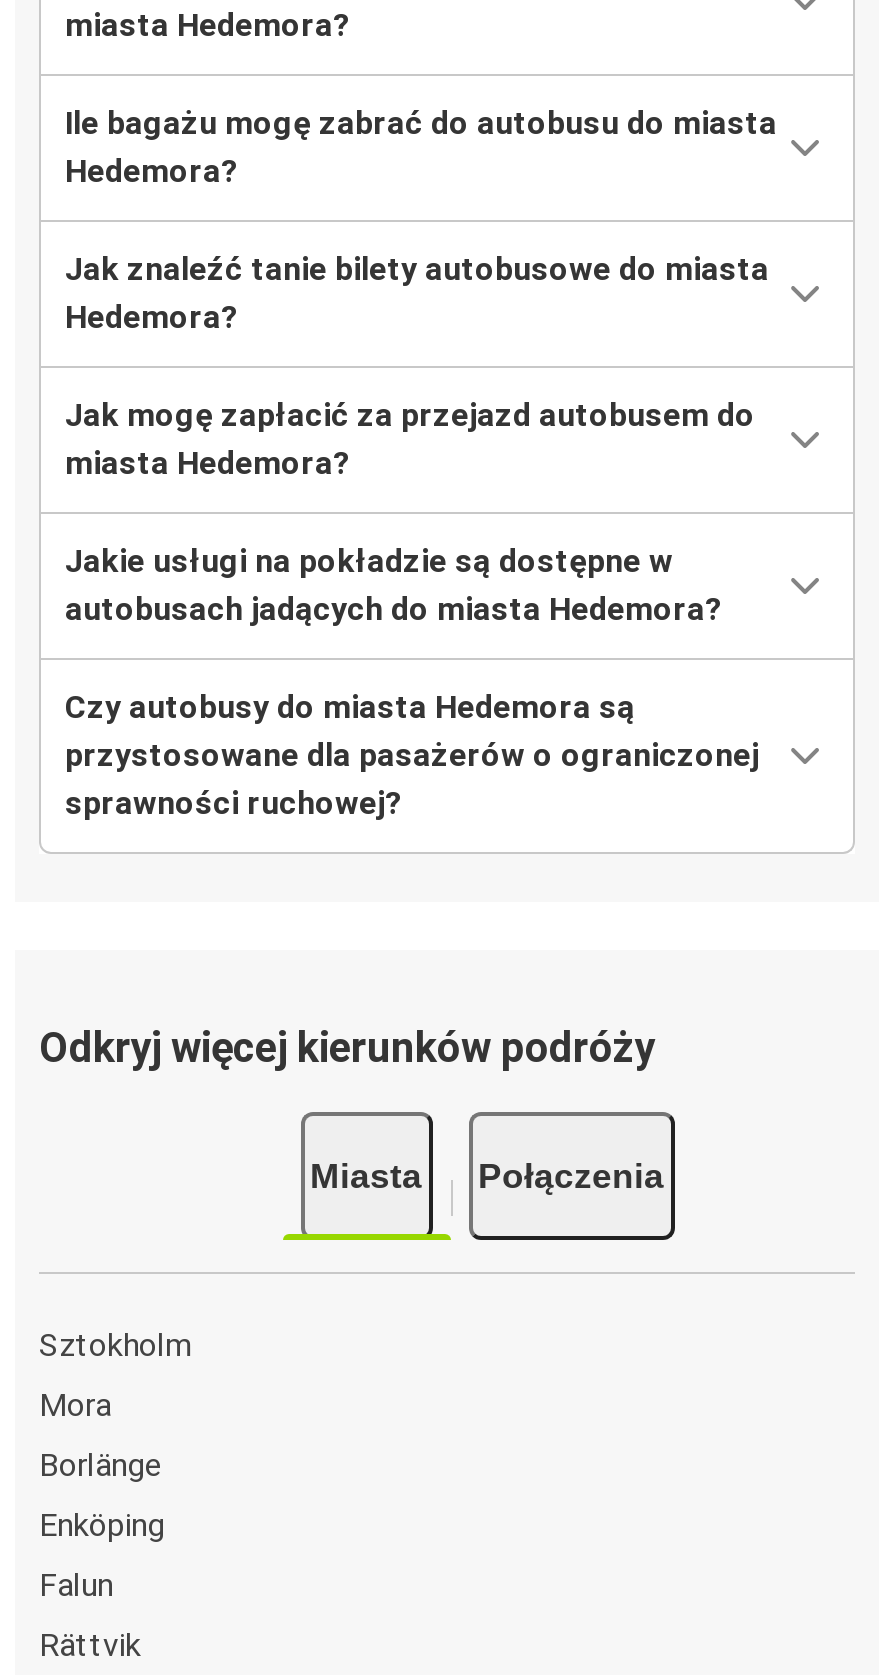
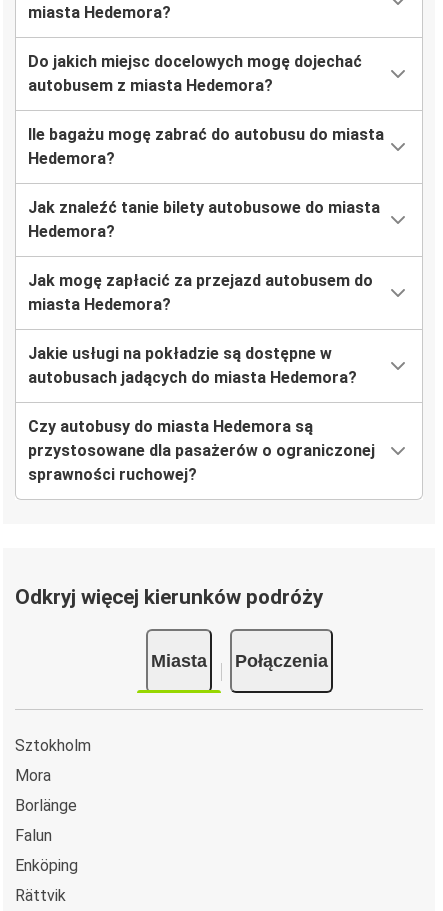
none -> [28,52,362,95] Do jakich miejsc docelowych mogę dojechać | autobusem z miasta Hedemora?
moved [39,1505,165,1543] -> [15,855,78,874]: Enköping

